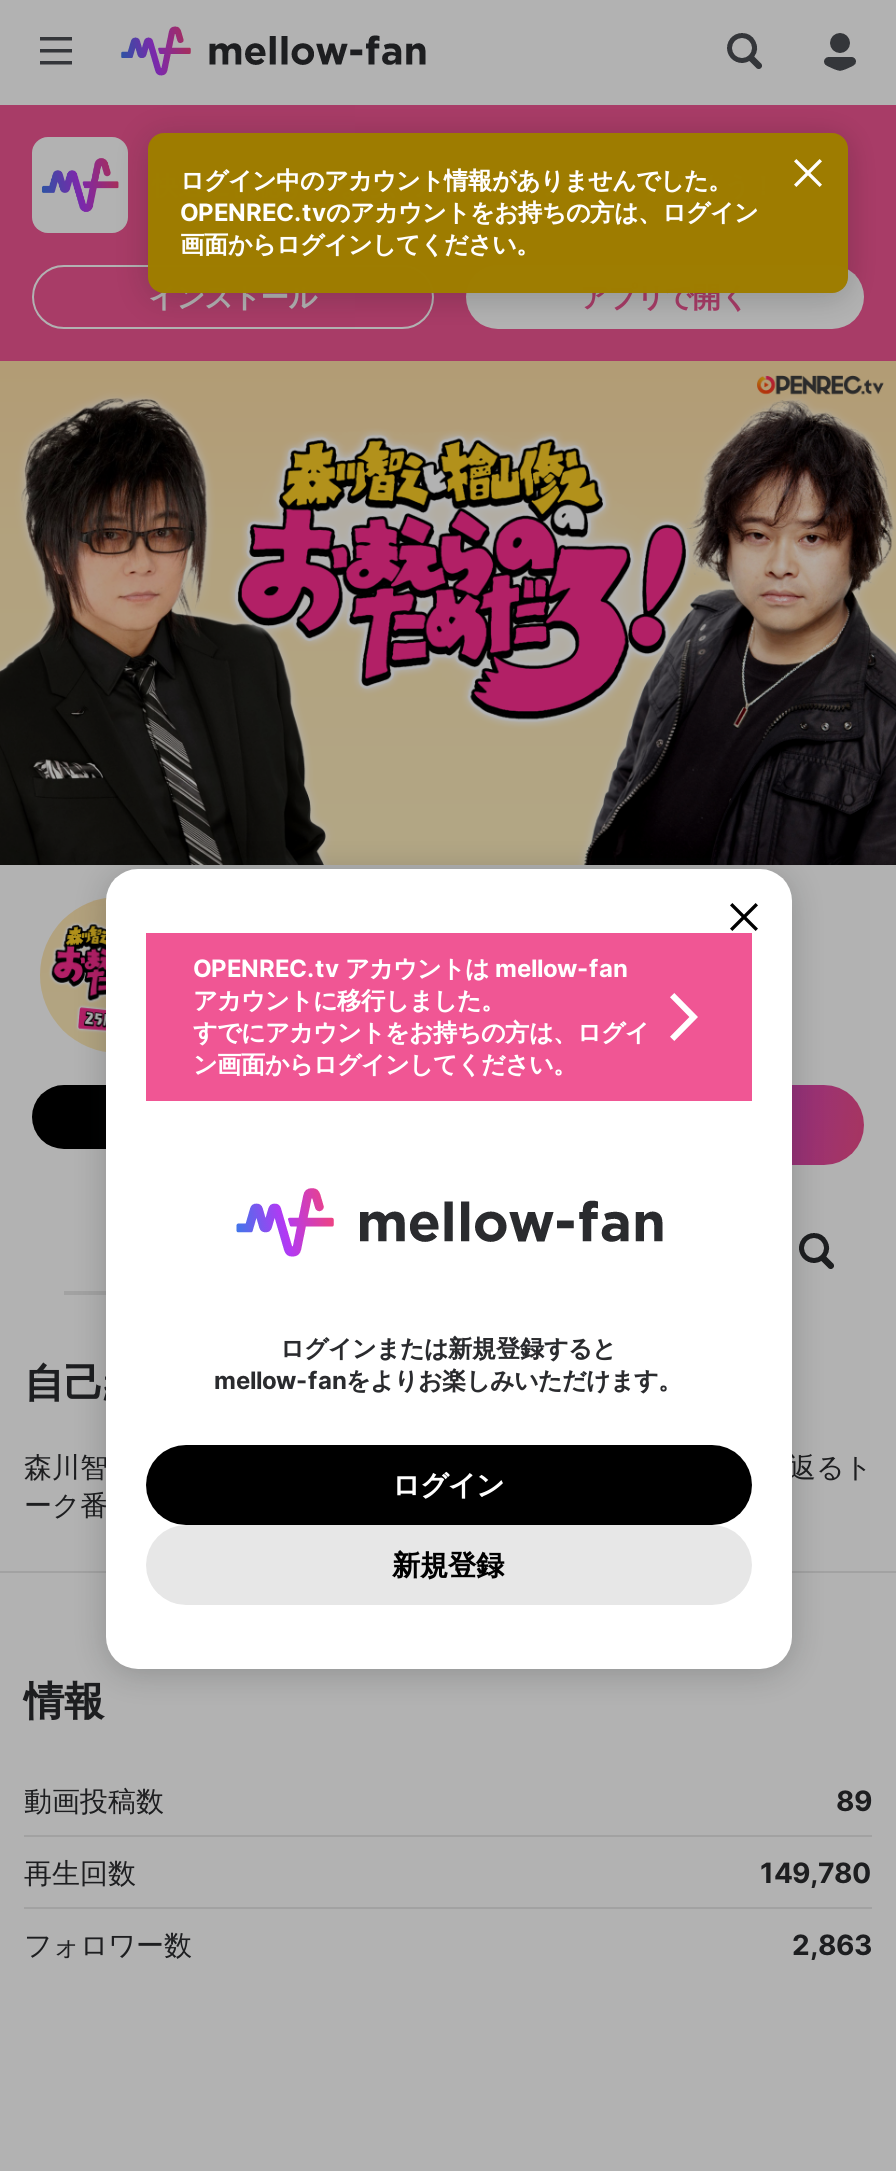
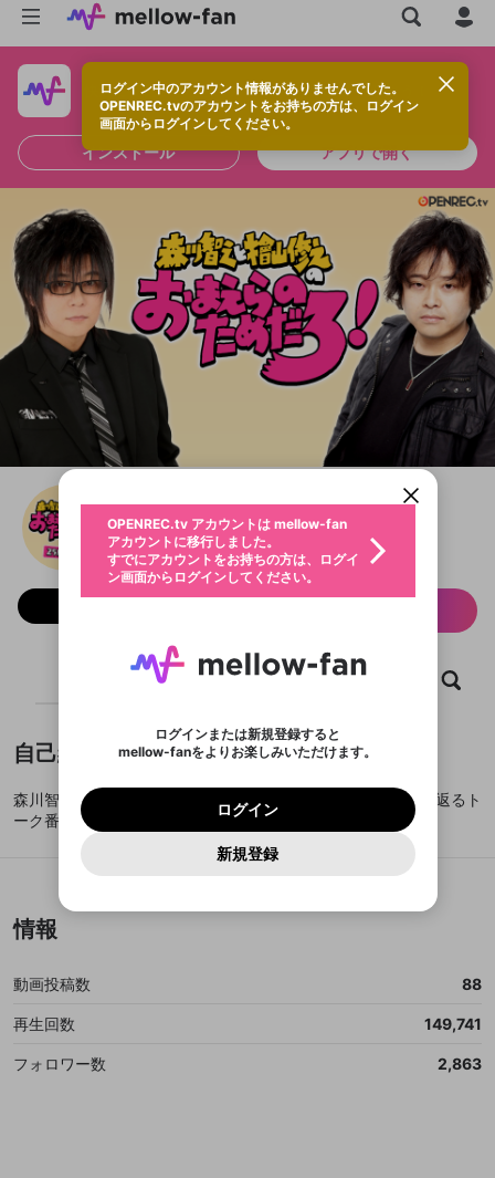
[836,1783,872,1817] 89 -> [462,974,482,993] 88
[760,1855,872,1889] 149,780 -> [424,1014,482,1033] 149,741

